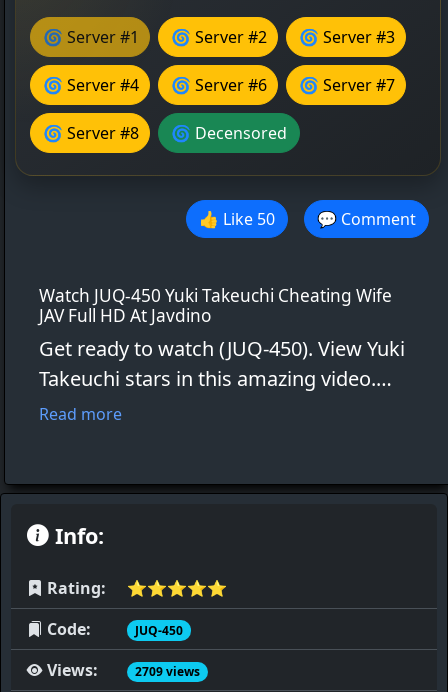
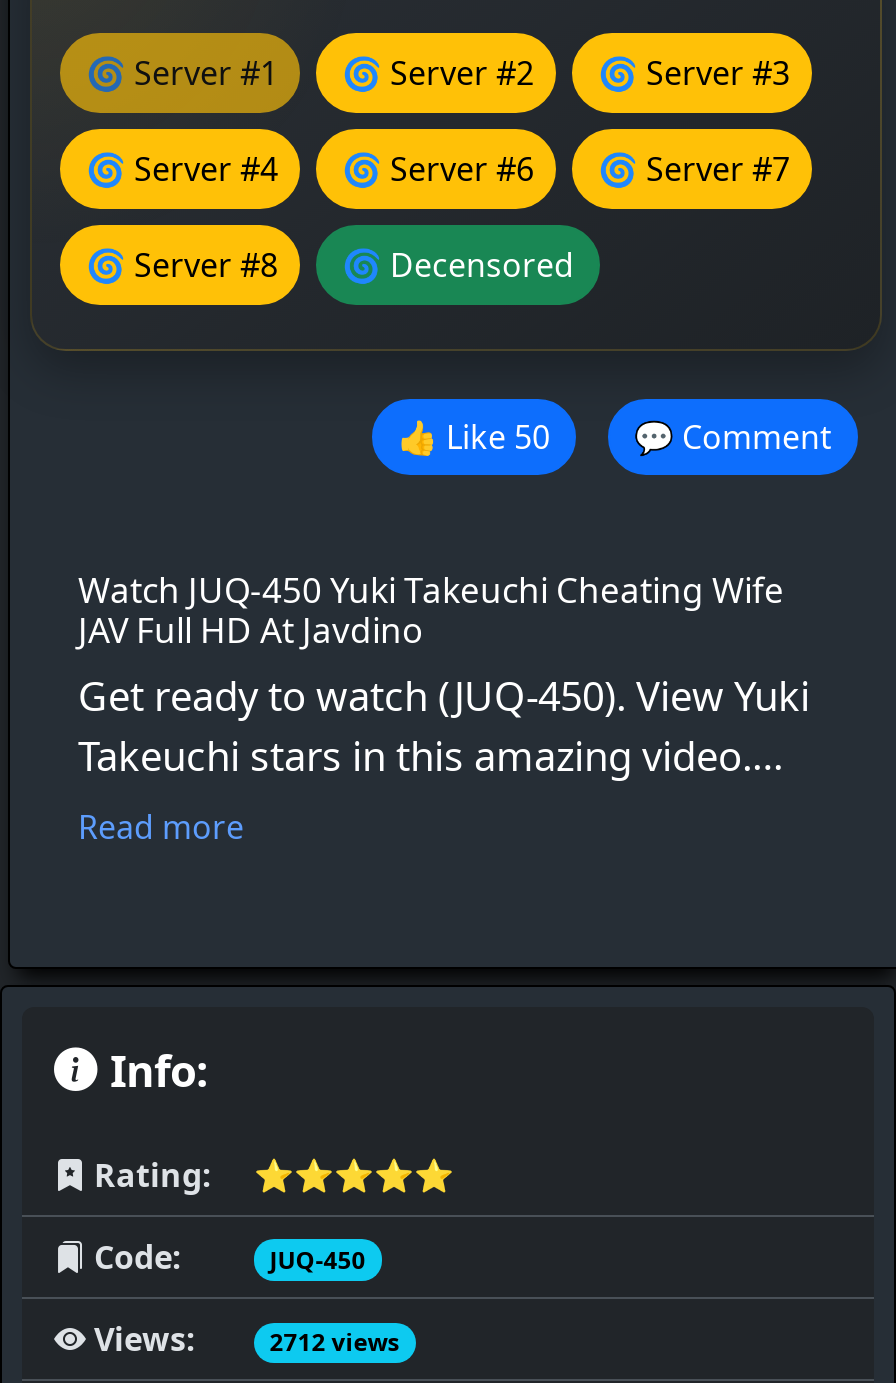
[135,663,200,680] 2709 views -> [270,1325,400,1359] 2712 views

